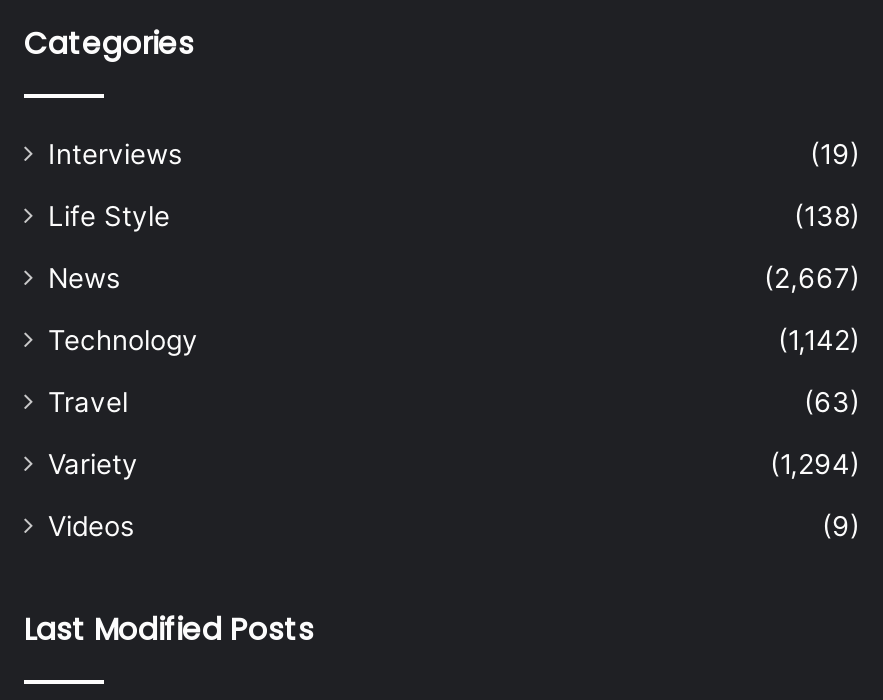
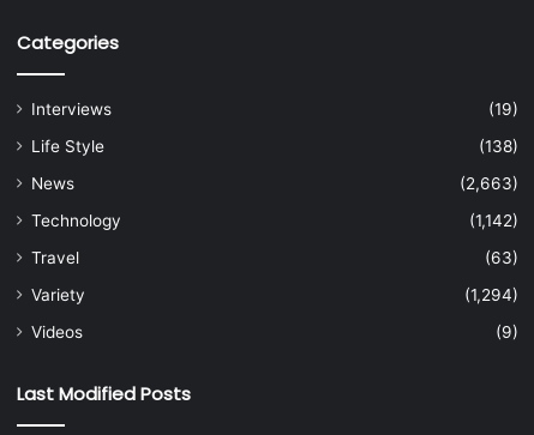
[764,262,860,294] (2,667) -> [460,174,518,193] (2,663)

